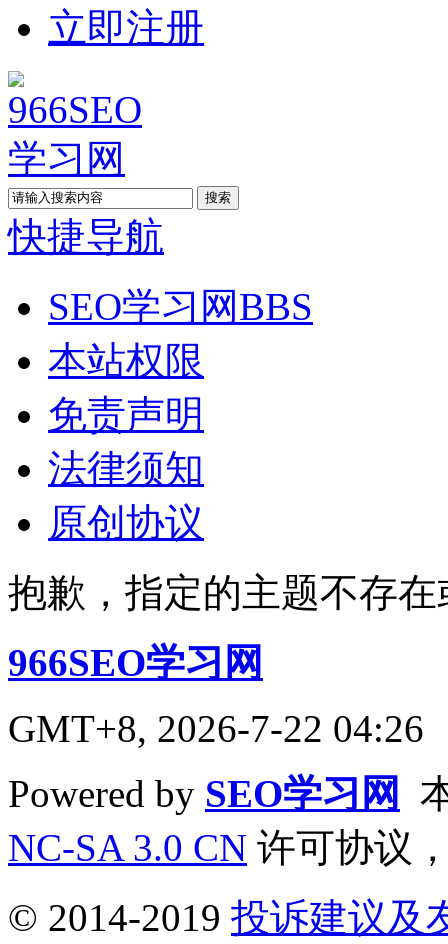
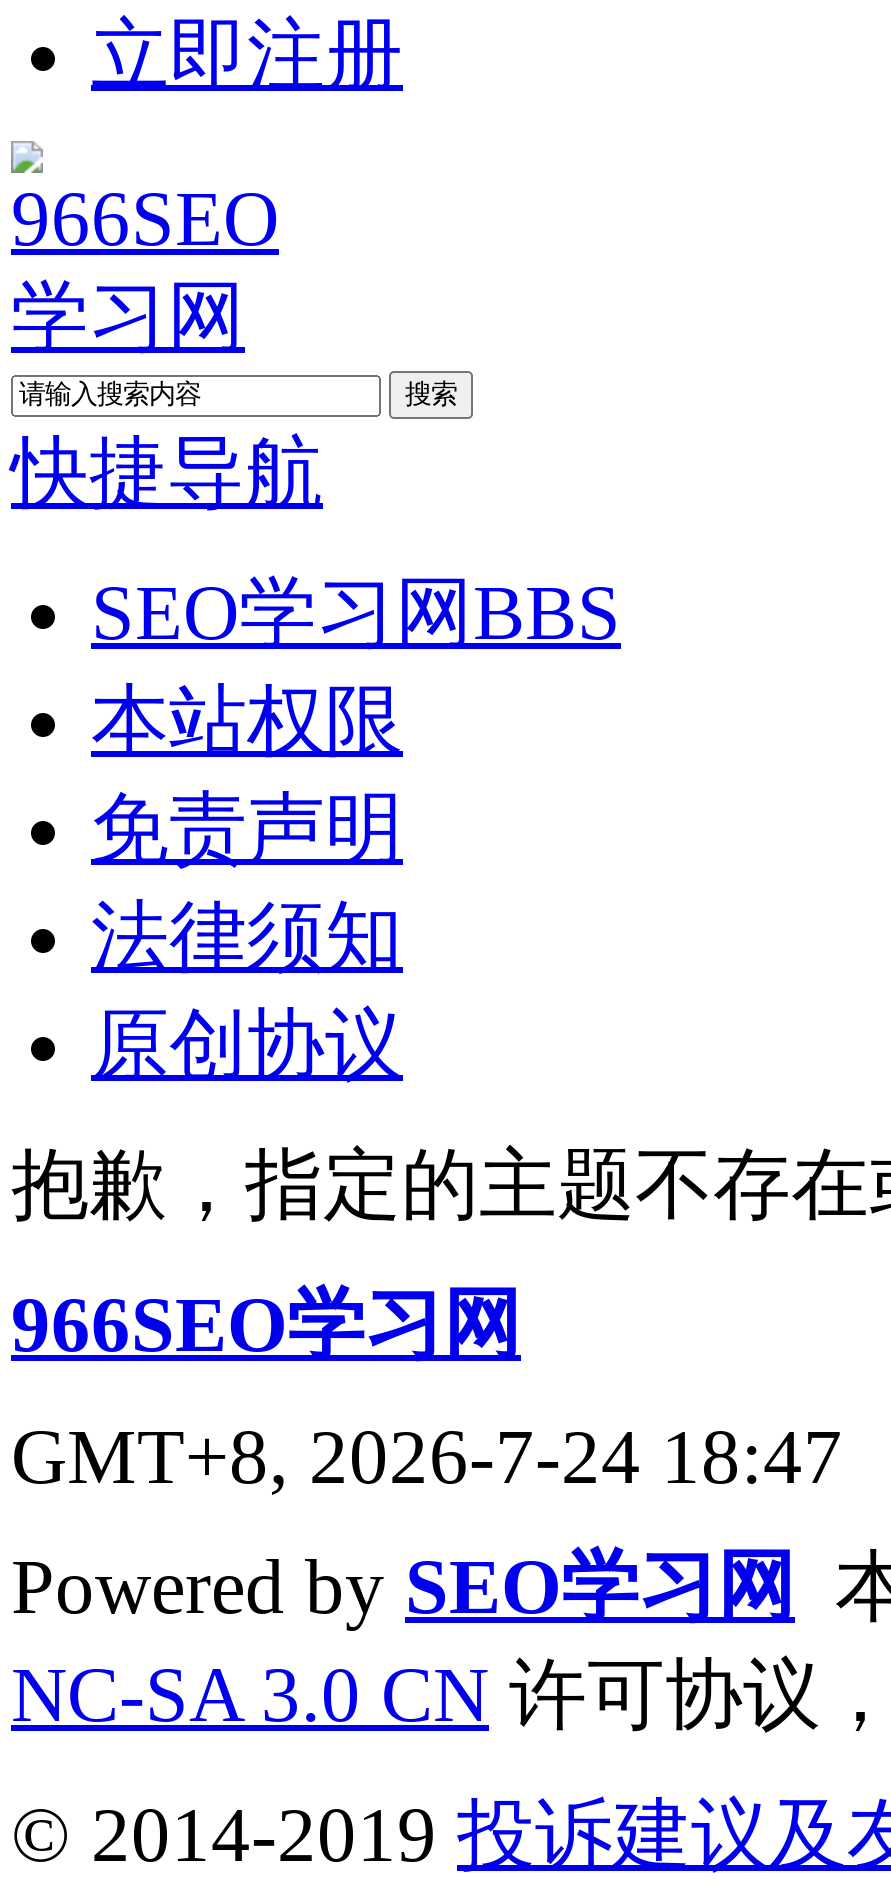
[8,707,424,750] GMT+8, 2026-7-22 04:26 -> [11,1413,843,1499] GMT+8, 2026-7-24 18:47

